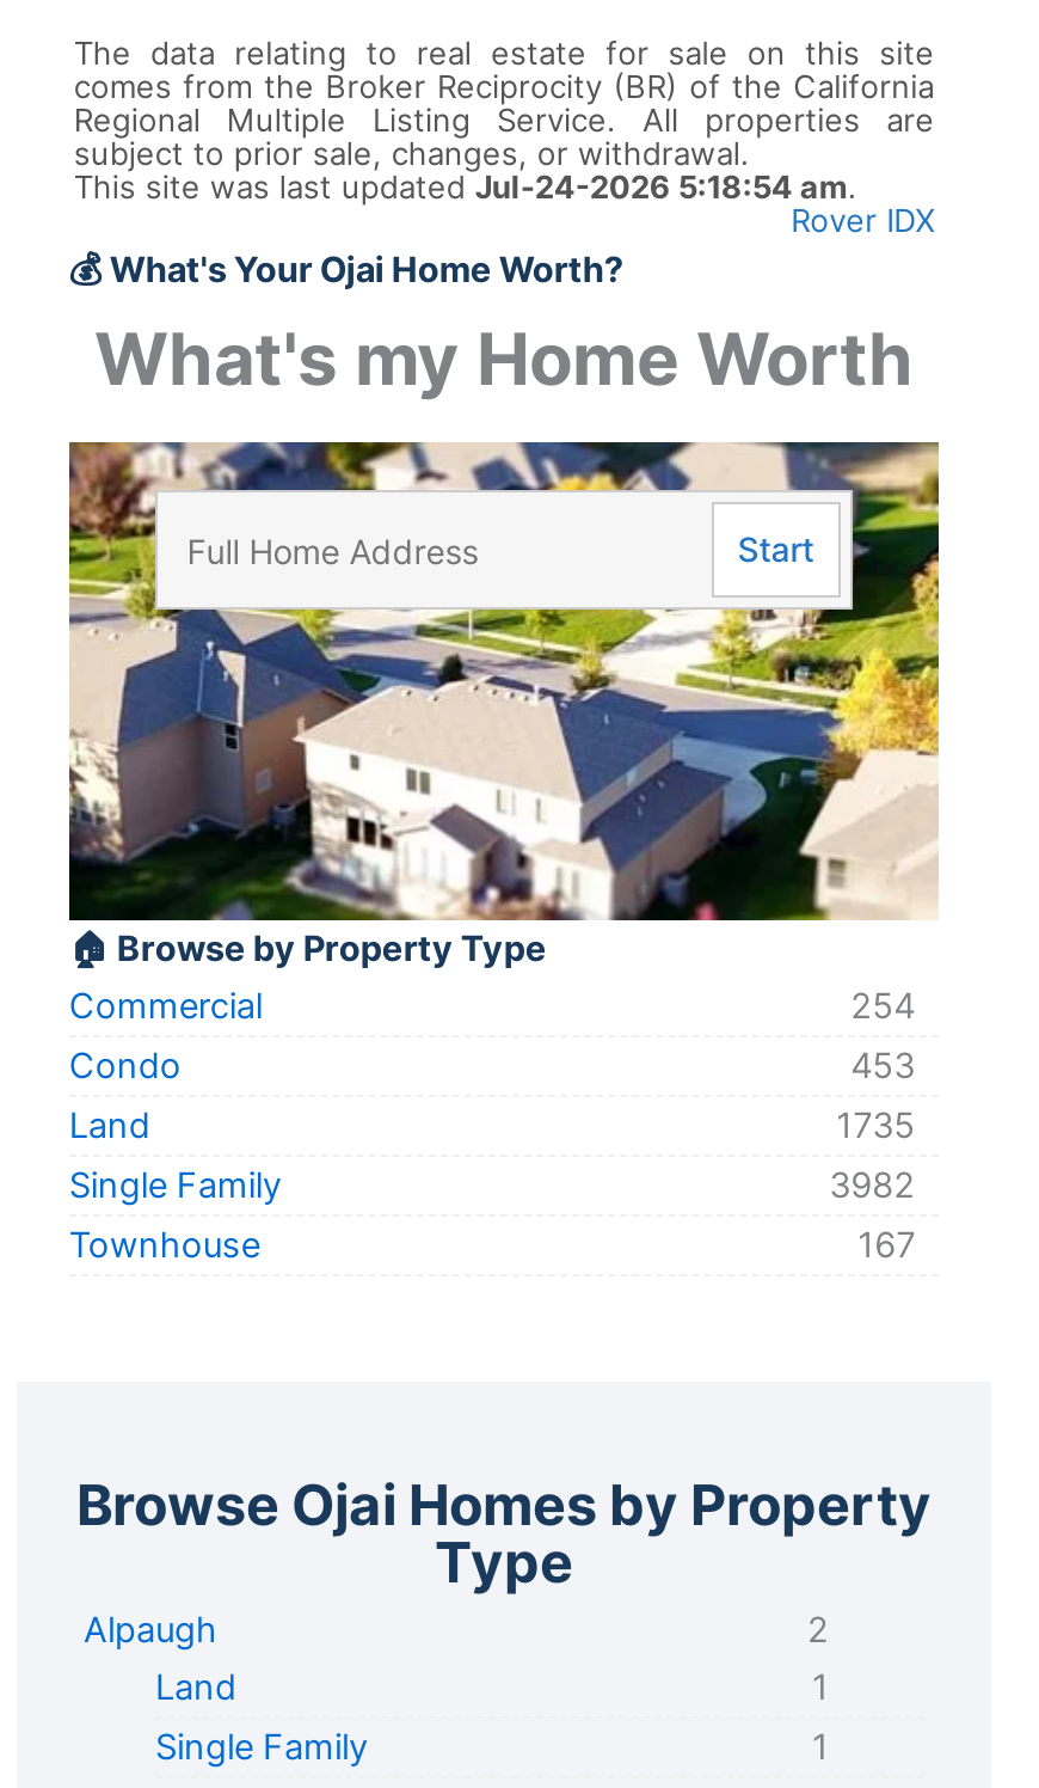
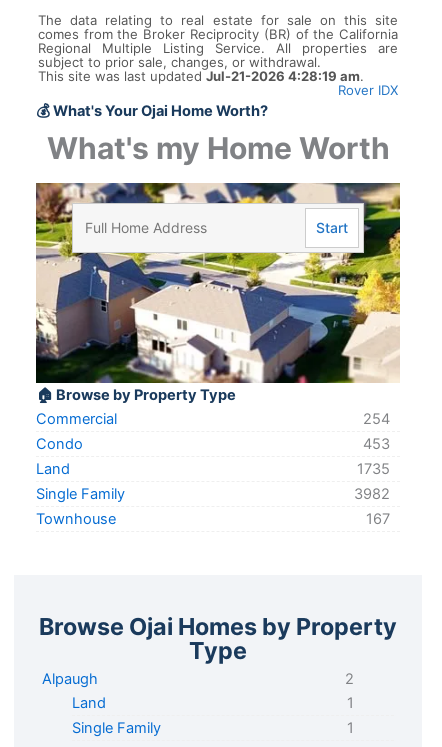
[74,168,857,206] This site was last updatedJul-24-2026 5:18:54 am. -> [38,68,364,84] This site was last updatedJul-21-2026 4:28:19 am.

